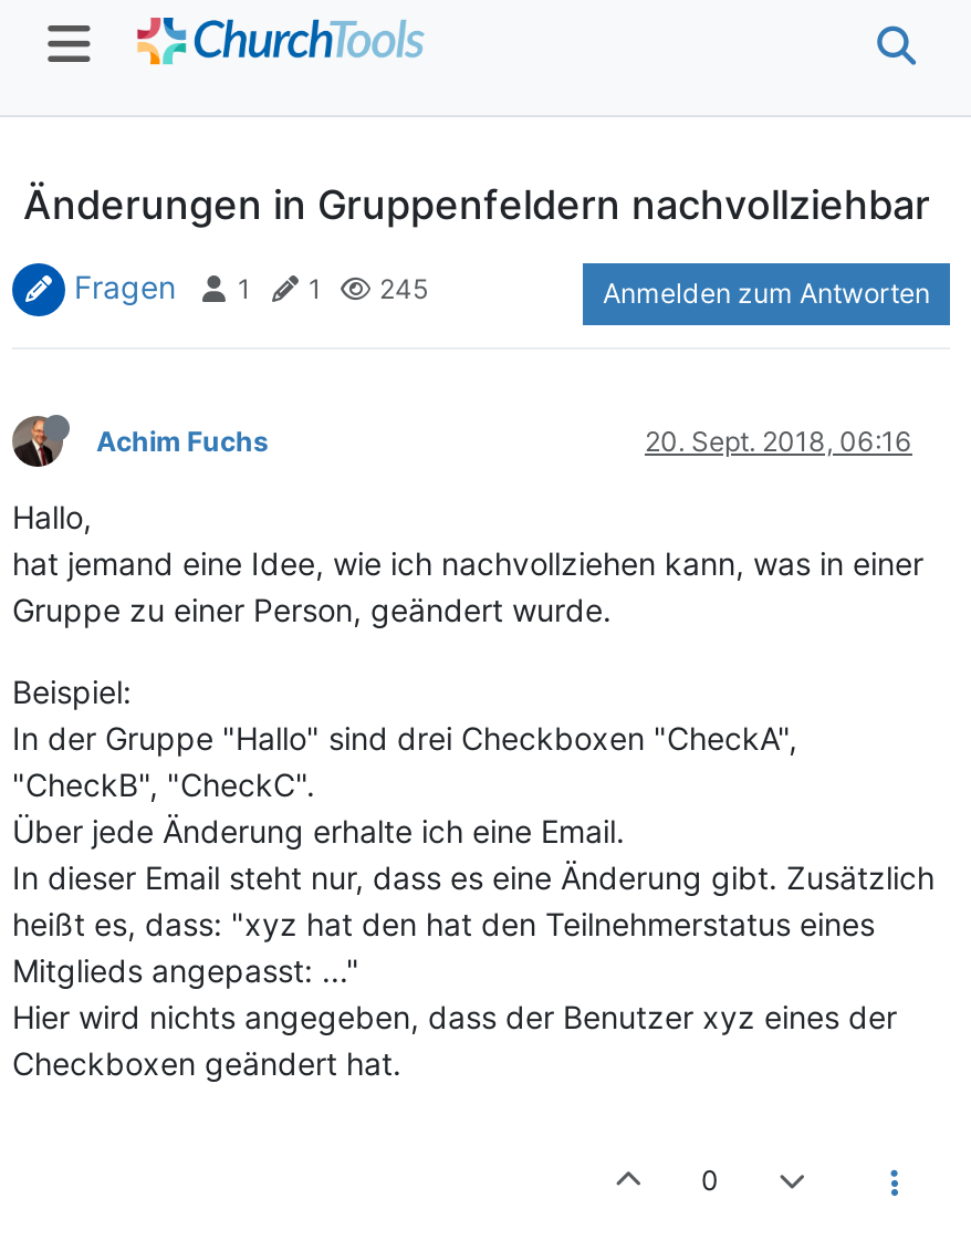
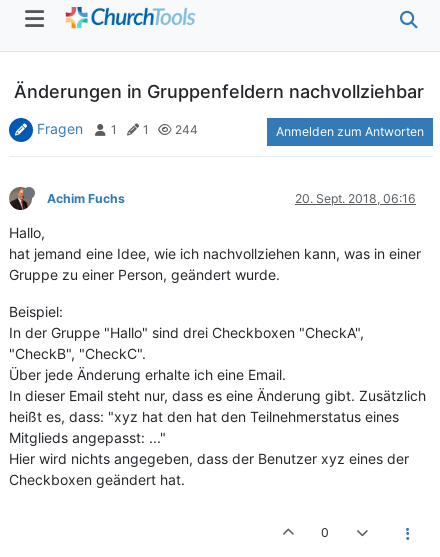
[74,267,428,305] Fragen 1 1 245 -> [37,120,198,137] Fragen 1 1 244

